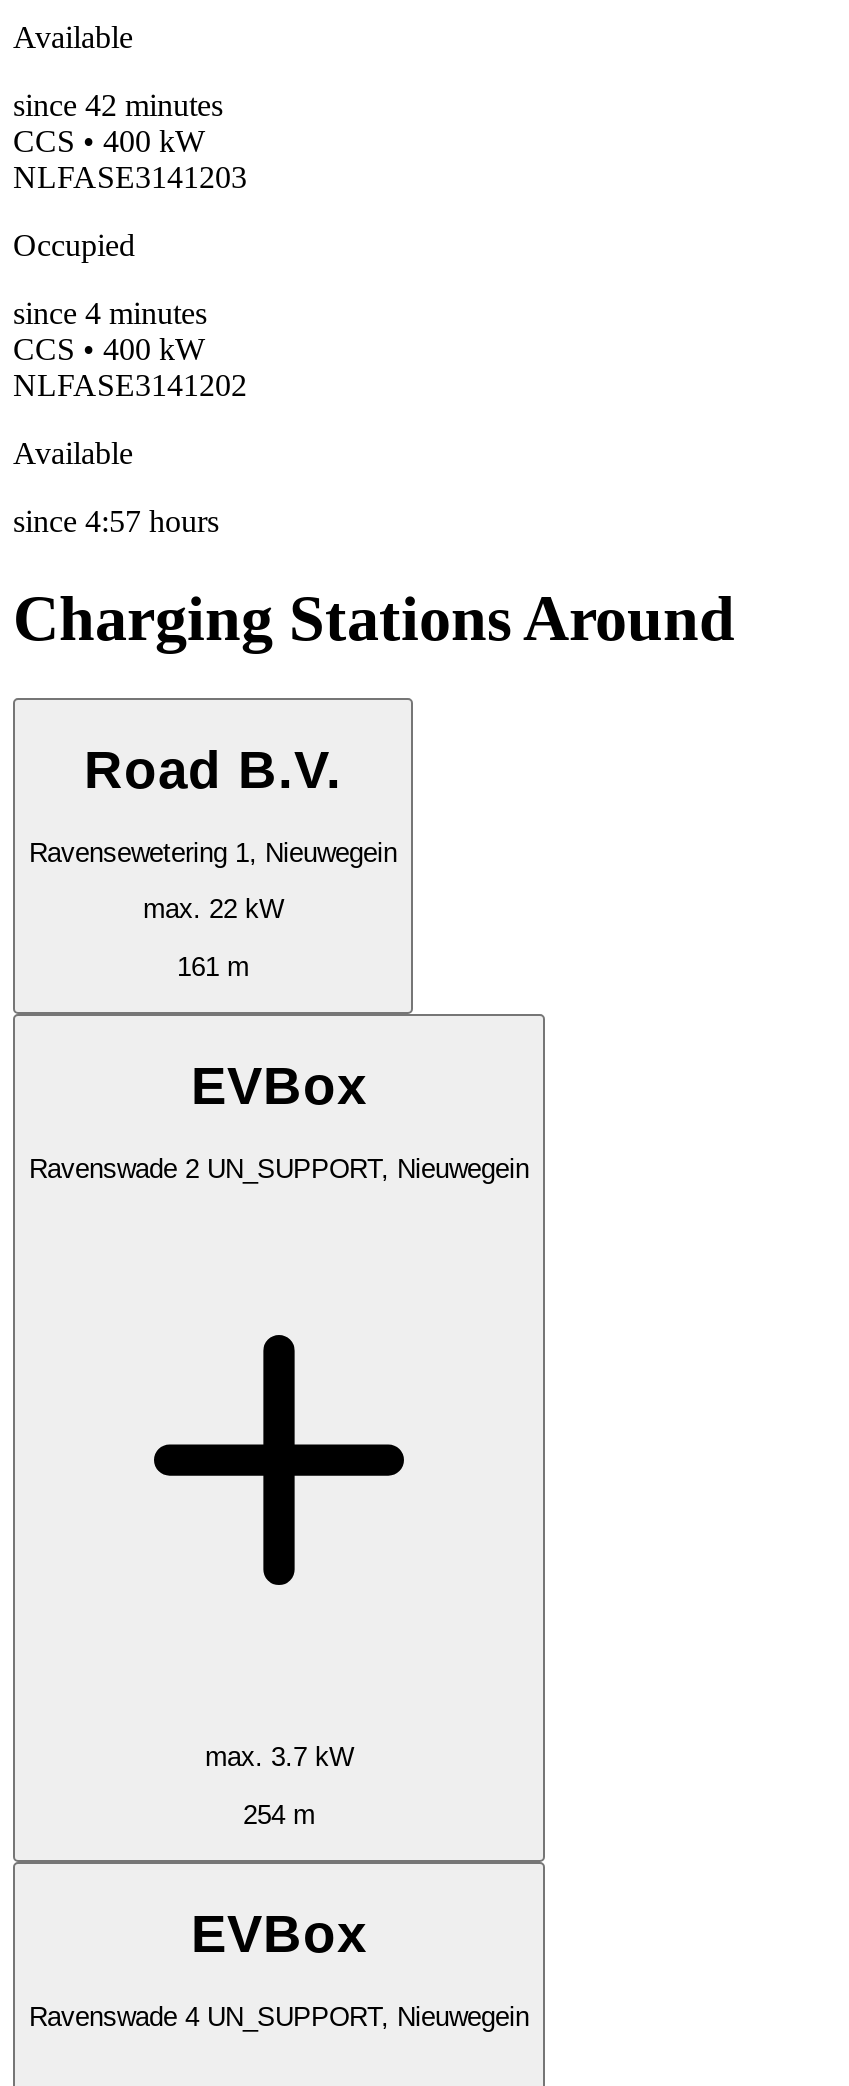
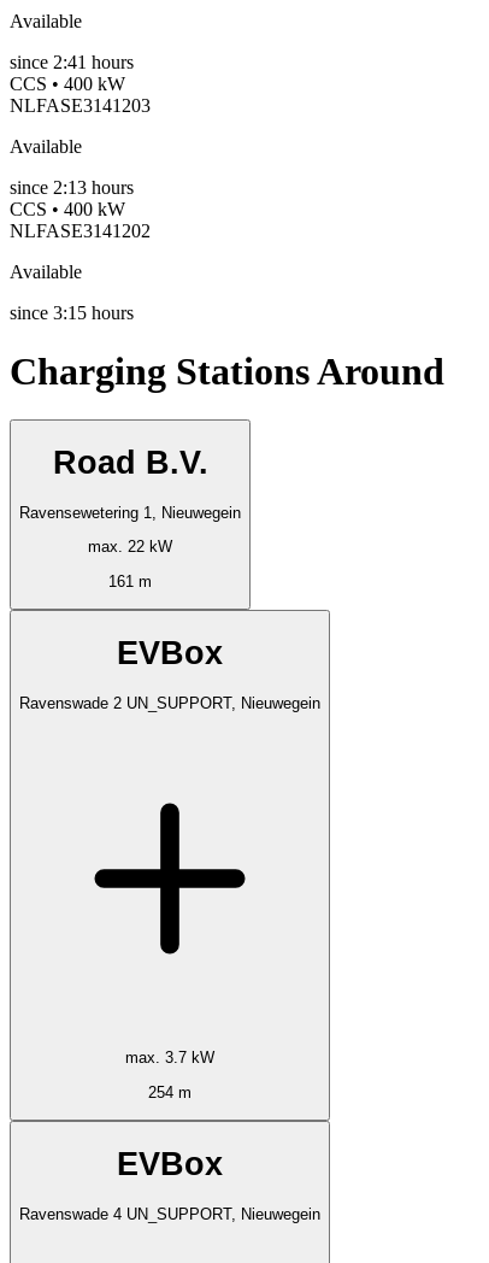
[13,87,223,121] since 42 minutes -> [10,51,134,72] since 2:41 hours
[13,227,135,261] Occupied -> [10,136,82,156] Available
[13,295,207,329] since 4 minutes -> [10,177,134,197] since 2:13 hours
[13,503,219,537] since 4:57 hours -> [10,302,134,322] since 3:15 hours

